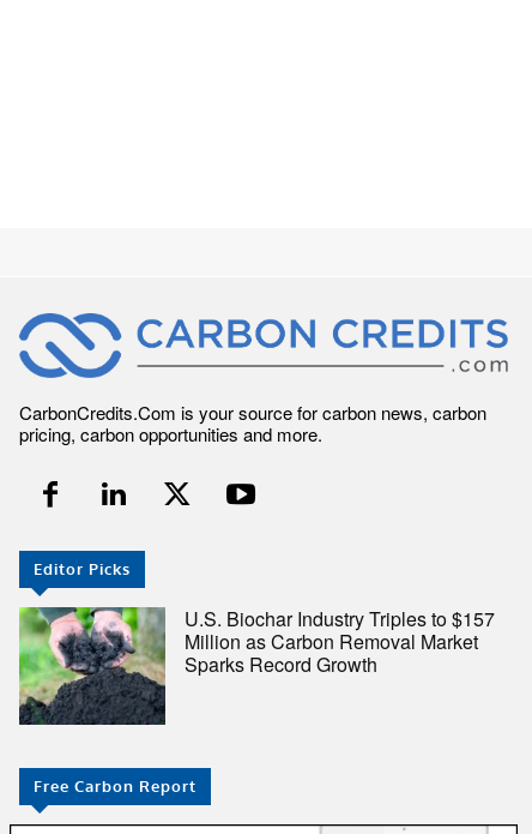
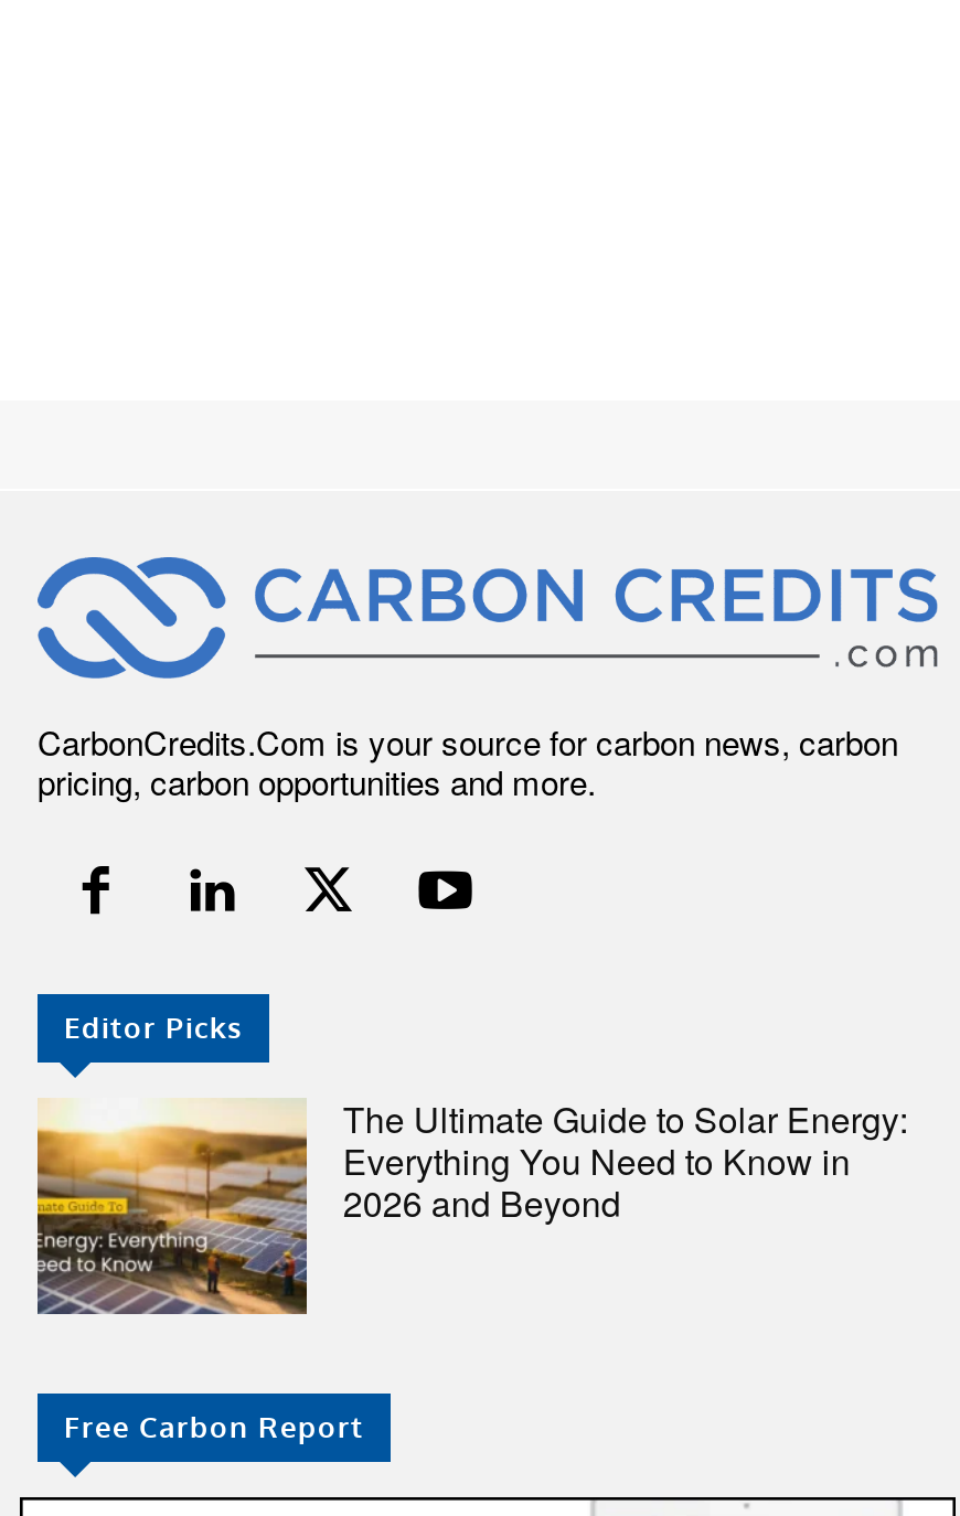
[18,605,495,726] [image] | U.S. Biochar Industry Triples to $157 | Million as Carbon Removal Market | Sparks Record Growth -> [35,1095,908,1315] [image] | The Ultimate Guide to Solar Energy: | Everything You Need to Know in | 2026 and Beyond

